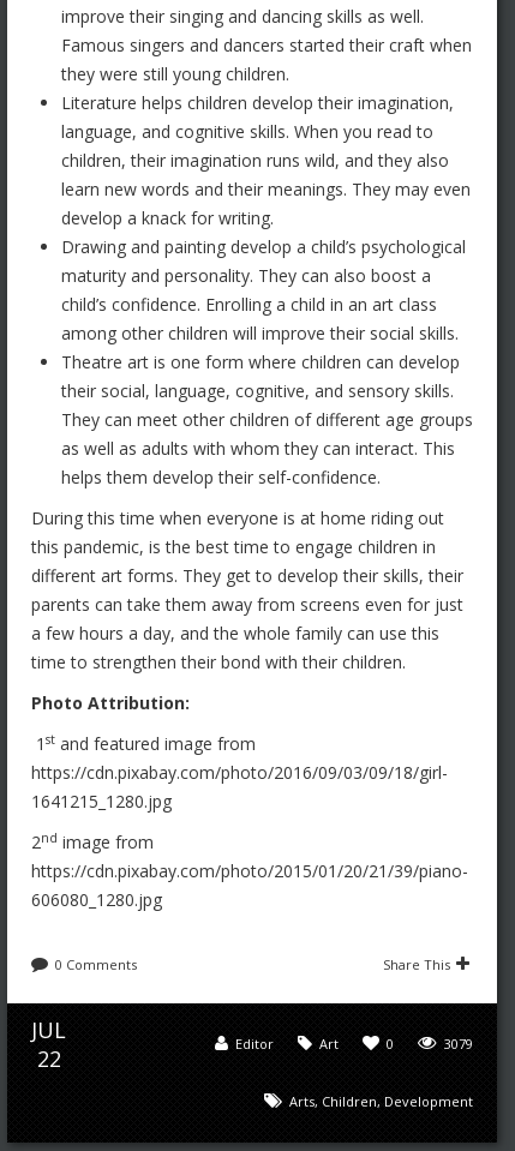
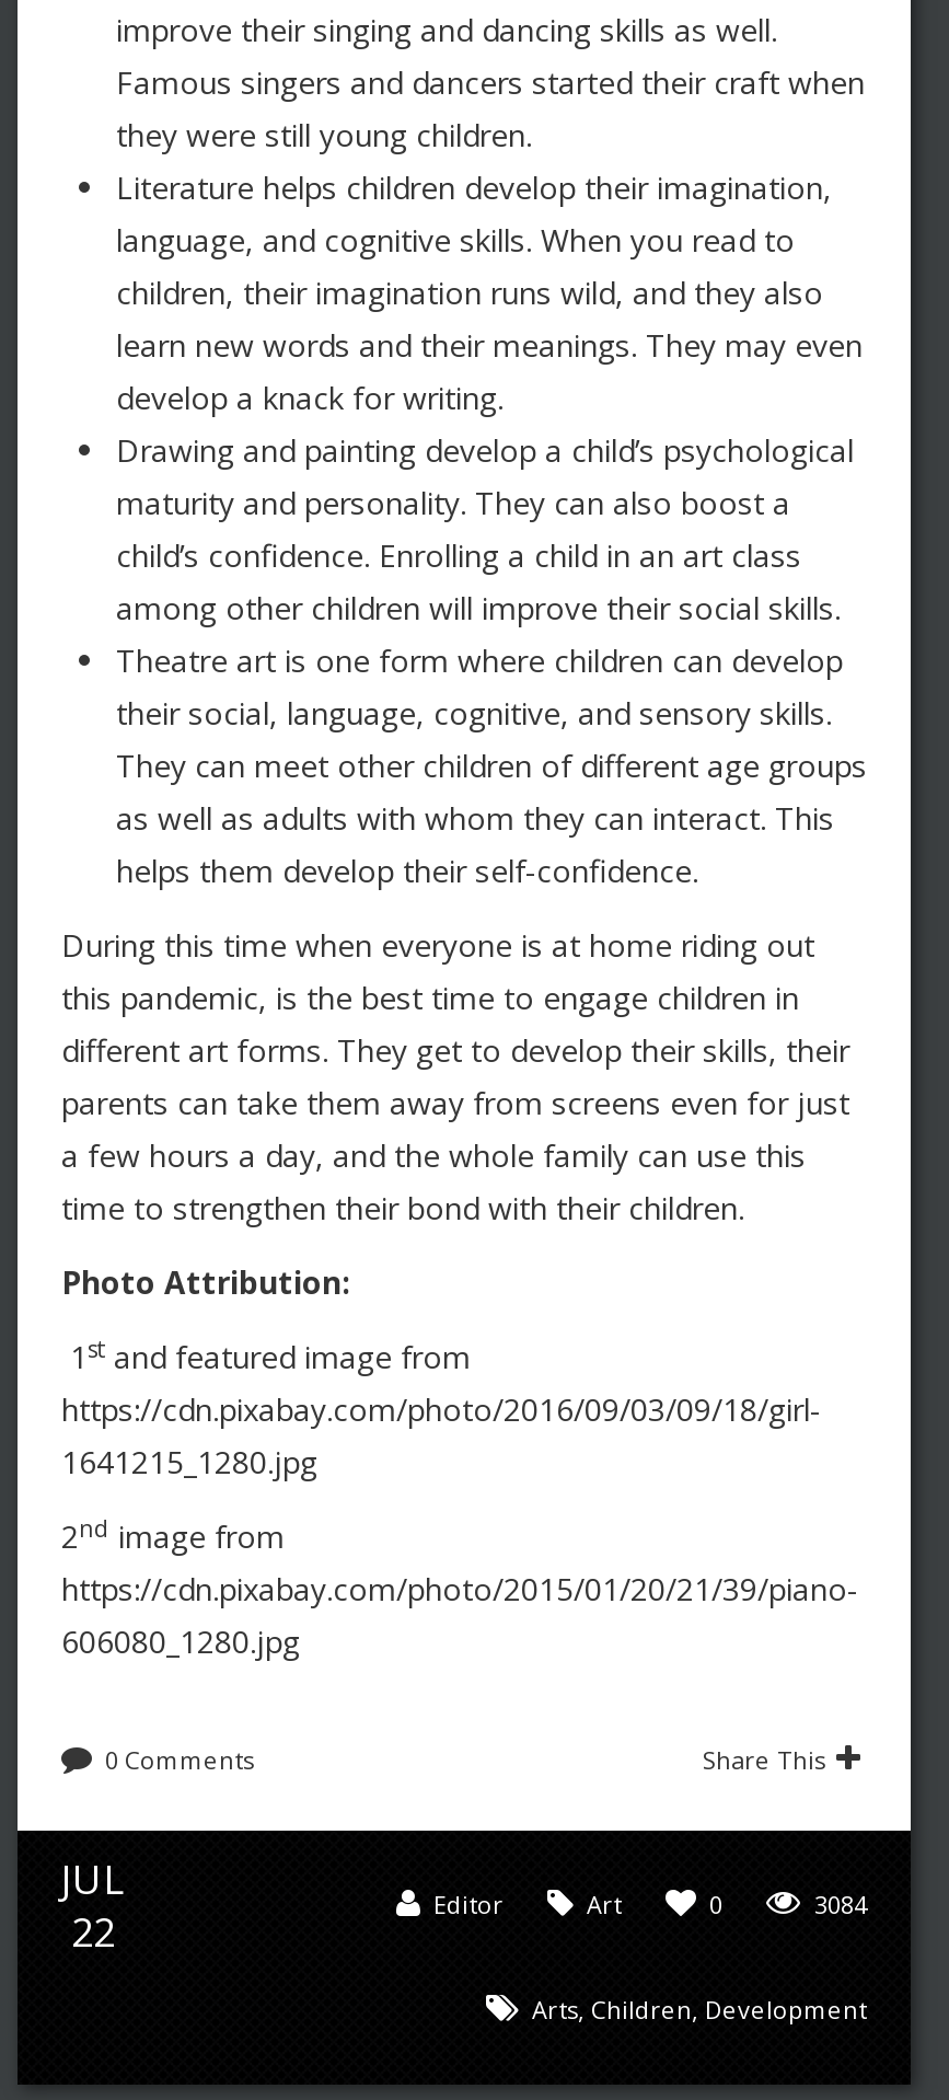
[441,1034,473,1052] 3079 -> [808,1887,867,1920] 3084

